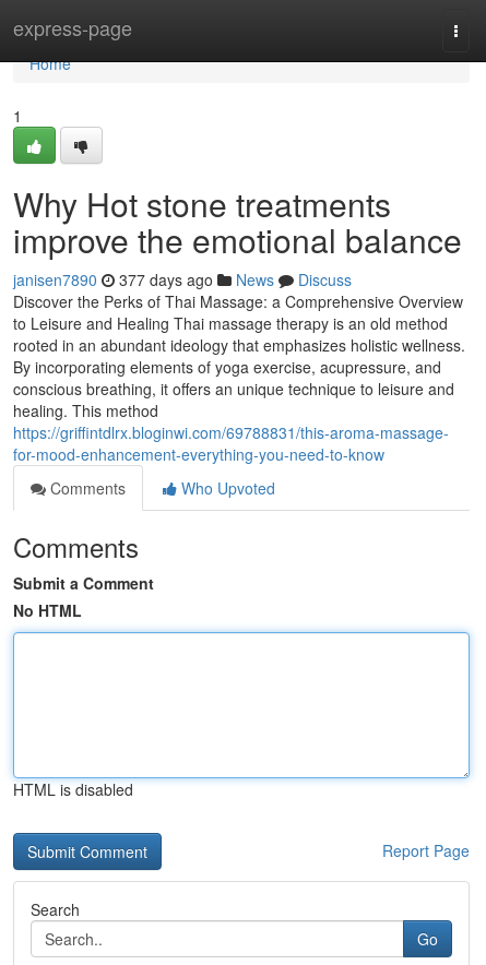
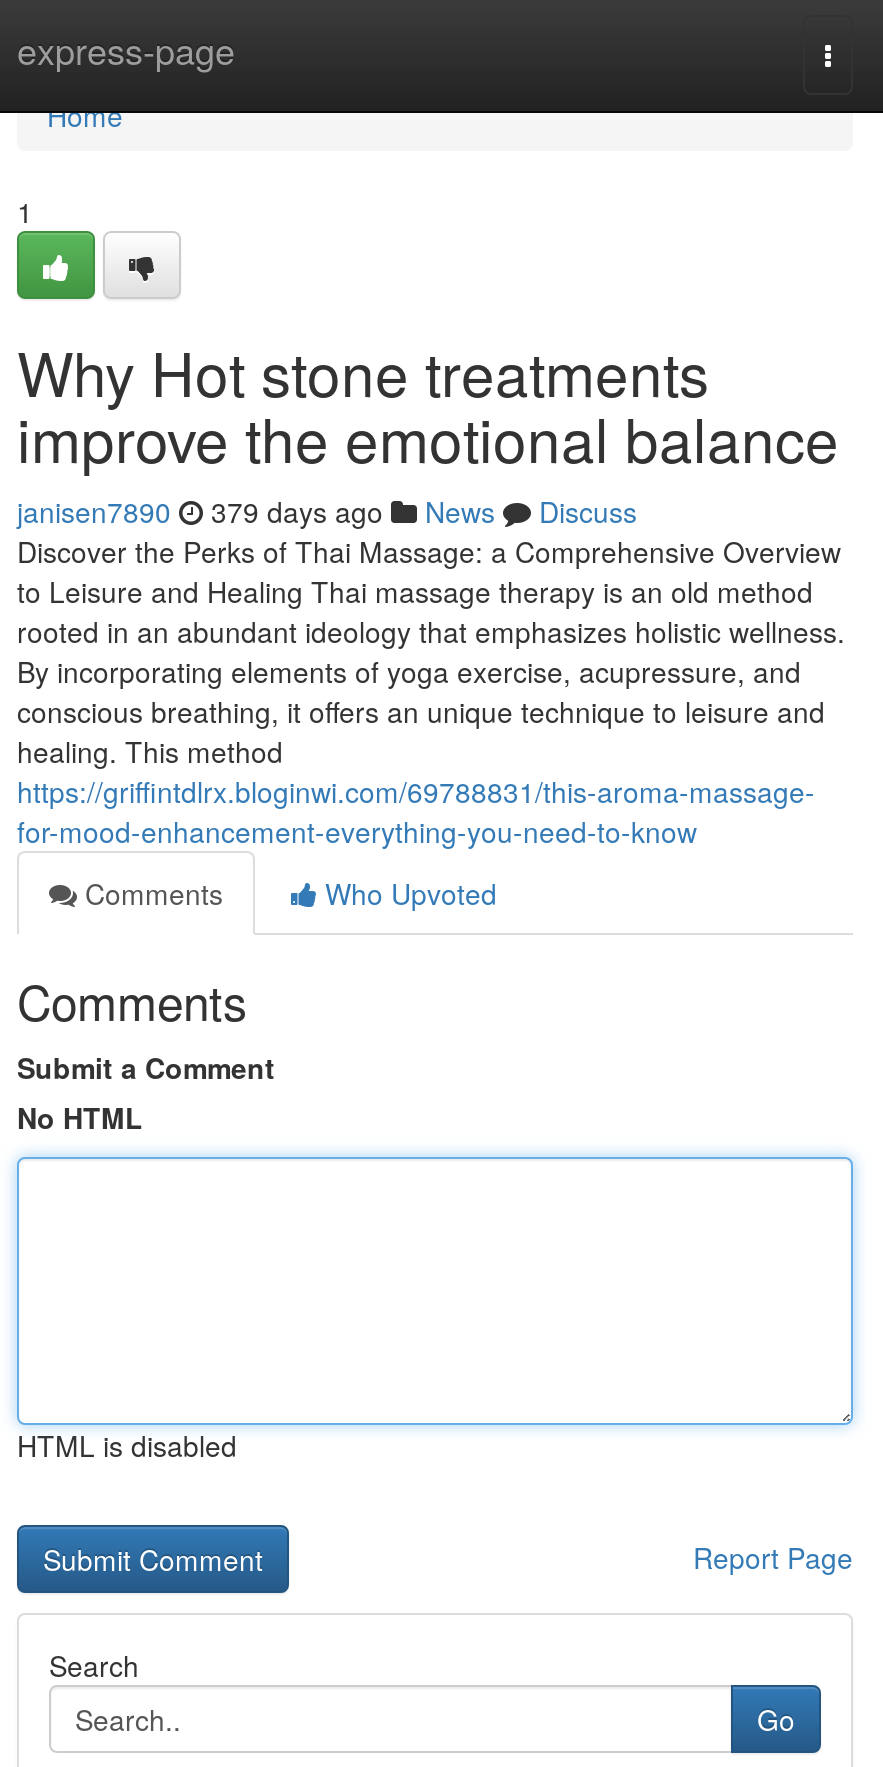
[13,269,352,290] janisen7890 377 days ago News Discuss -> [17,491,637,531] janisen7890 379 days ago News Discuss

